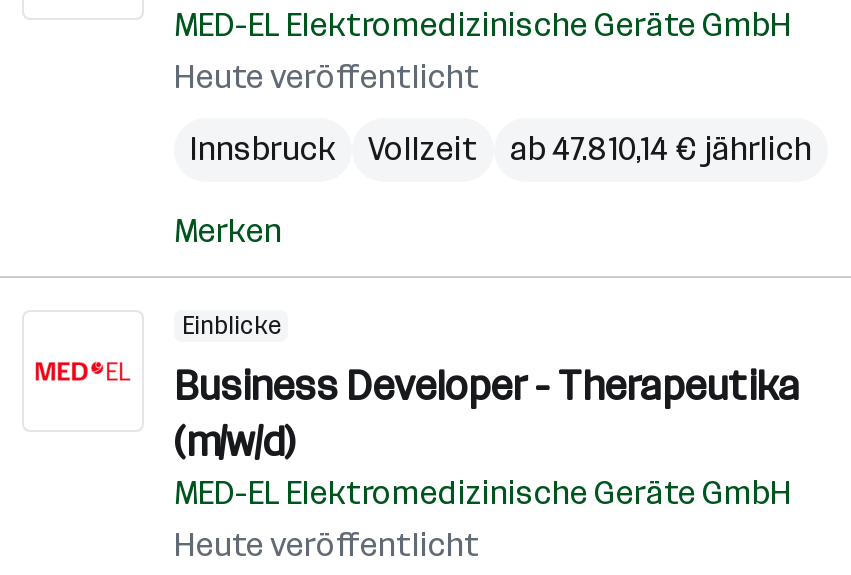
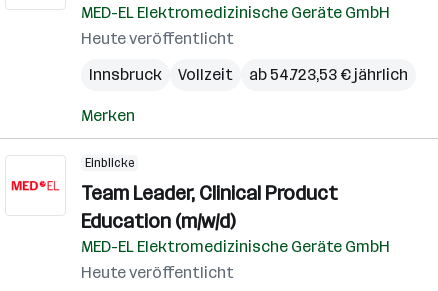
[190,130,812,168] Innsbruck Vollzeit ab 47.810,14 € jährlich -> [89,65,408,84] Innsbruck Vollzeit ab 54.723,53 € jährlich
[174,362,800,466] Business Developer - Therapeutika | (m/w/d) -> [81,181,338,233] Team Leader, Clinical Product | Education (m/w/d)

